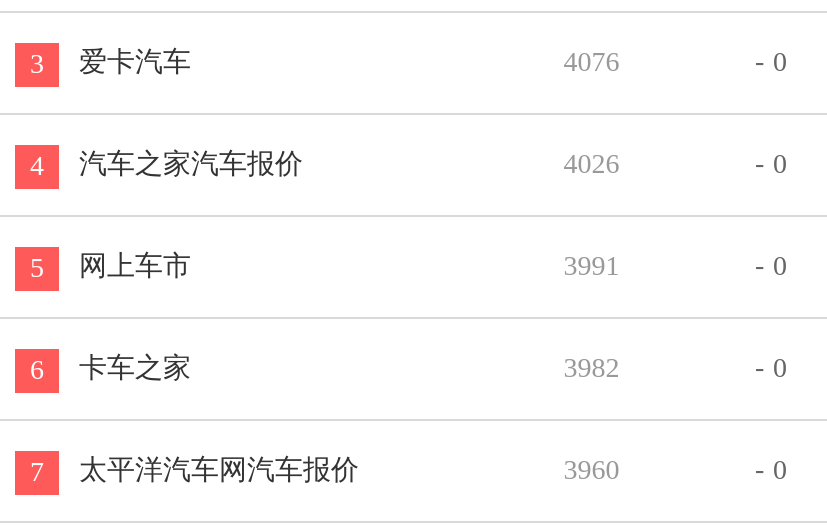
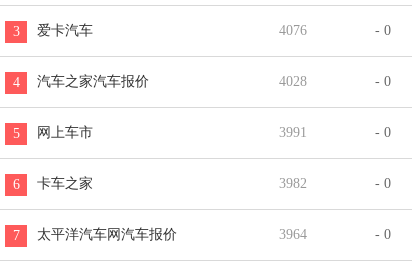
[563,149,619,179] 4026 -> [279,74,307,89] 4028
[563,455,619,485] 3960 -> [279,227,307,242] 3964

